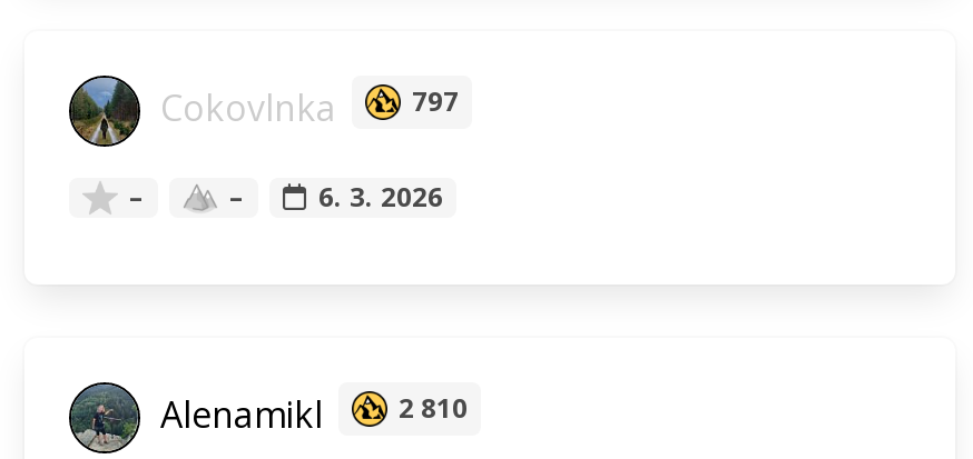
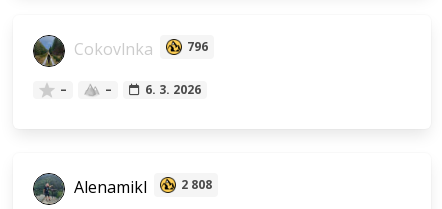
[151,82,459,131] Cokovlnka 797 -> [70,38,208,60] Cokovlnka 796
[151,389,468,438] Alenamikl 2 810 -> [70,176,212,198] Alenamikl 2 808

